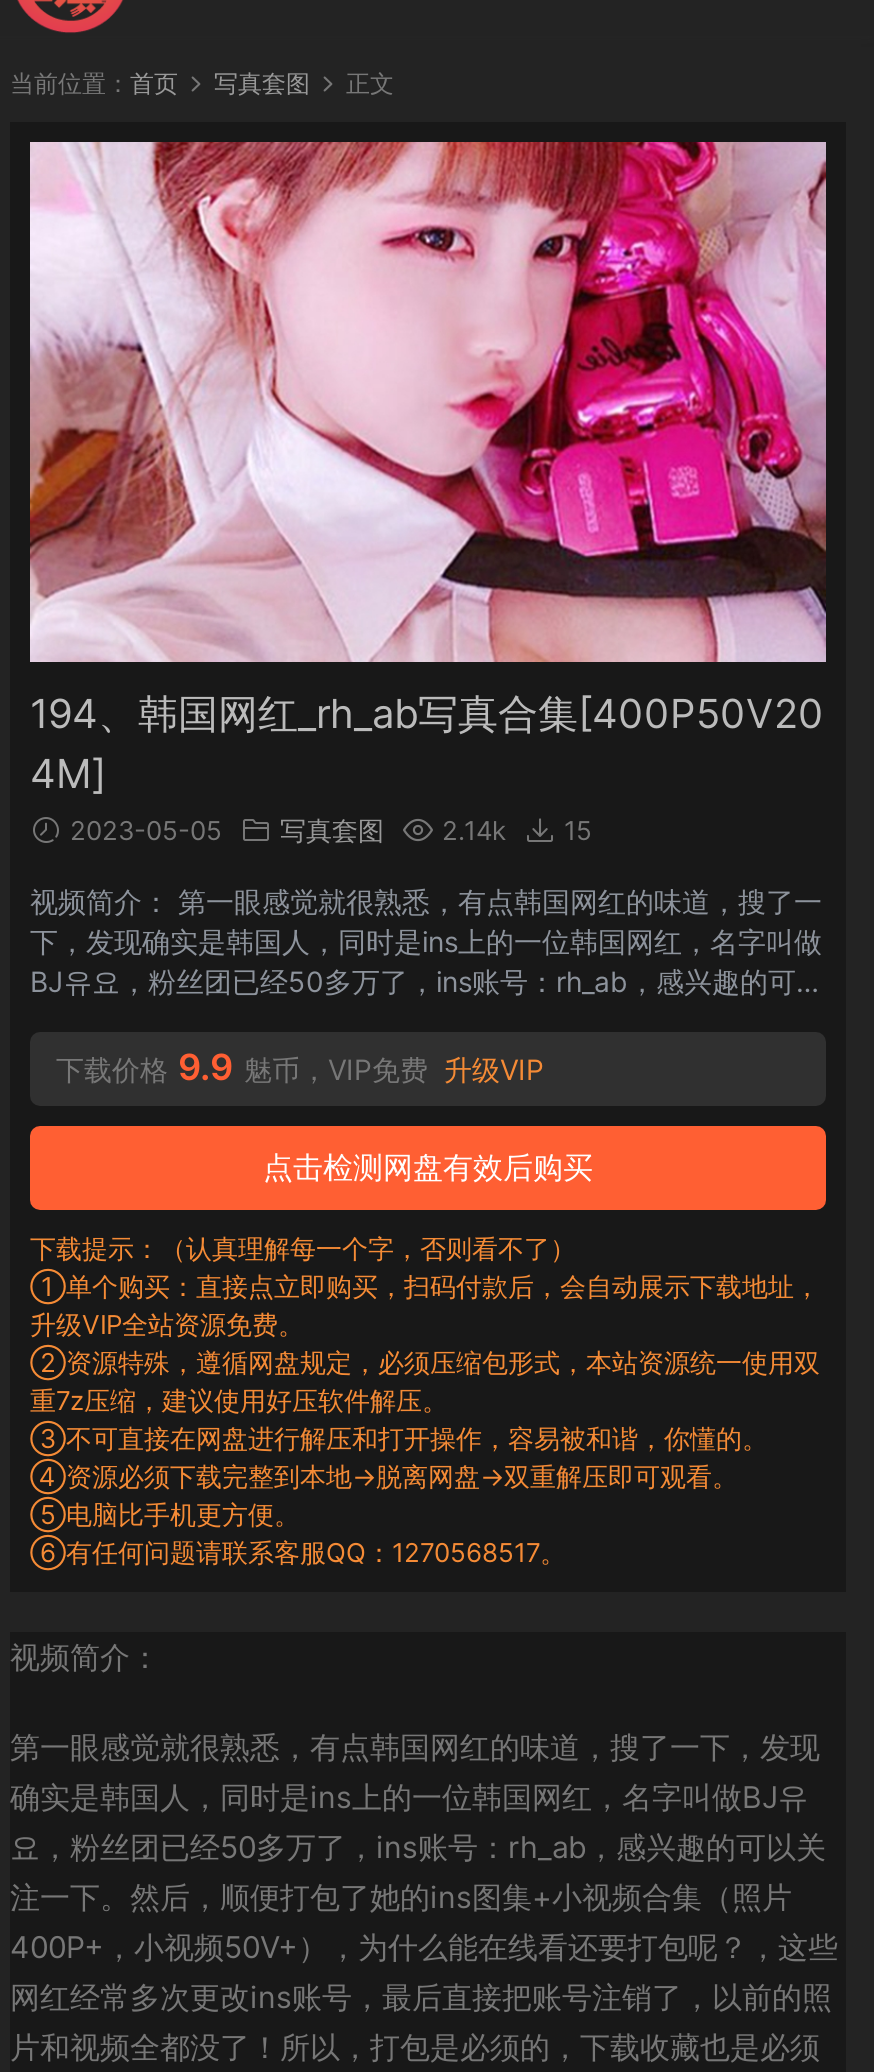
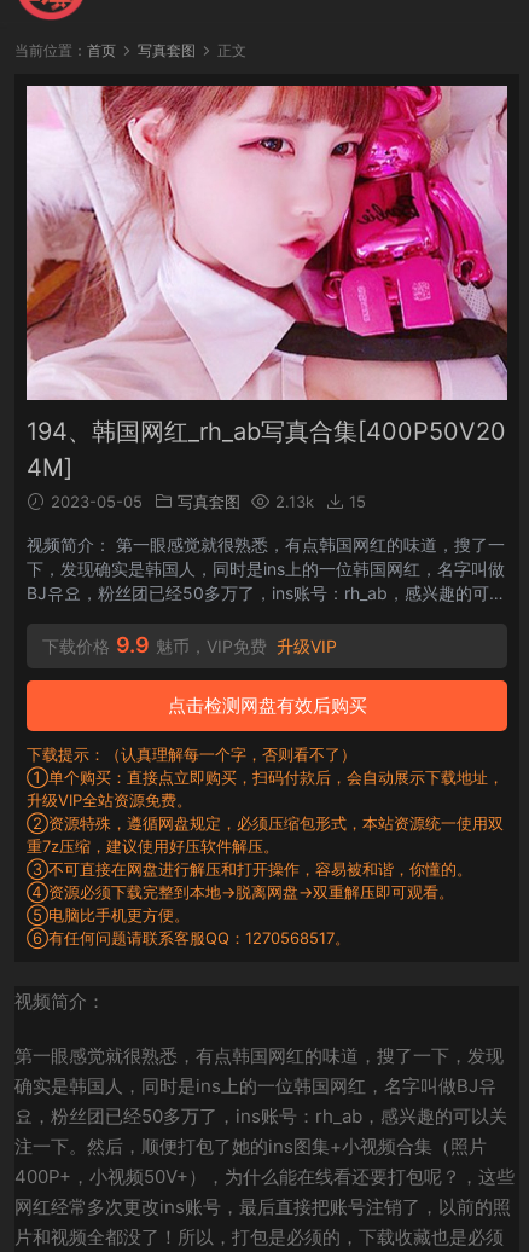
[62,814,592,846] 2023-05-05 写真套图 2.14k 15 -> [46,492,366,511] 2023-05-05 写真套图 2.13k 15

